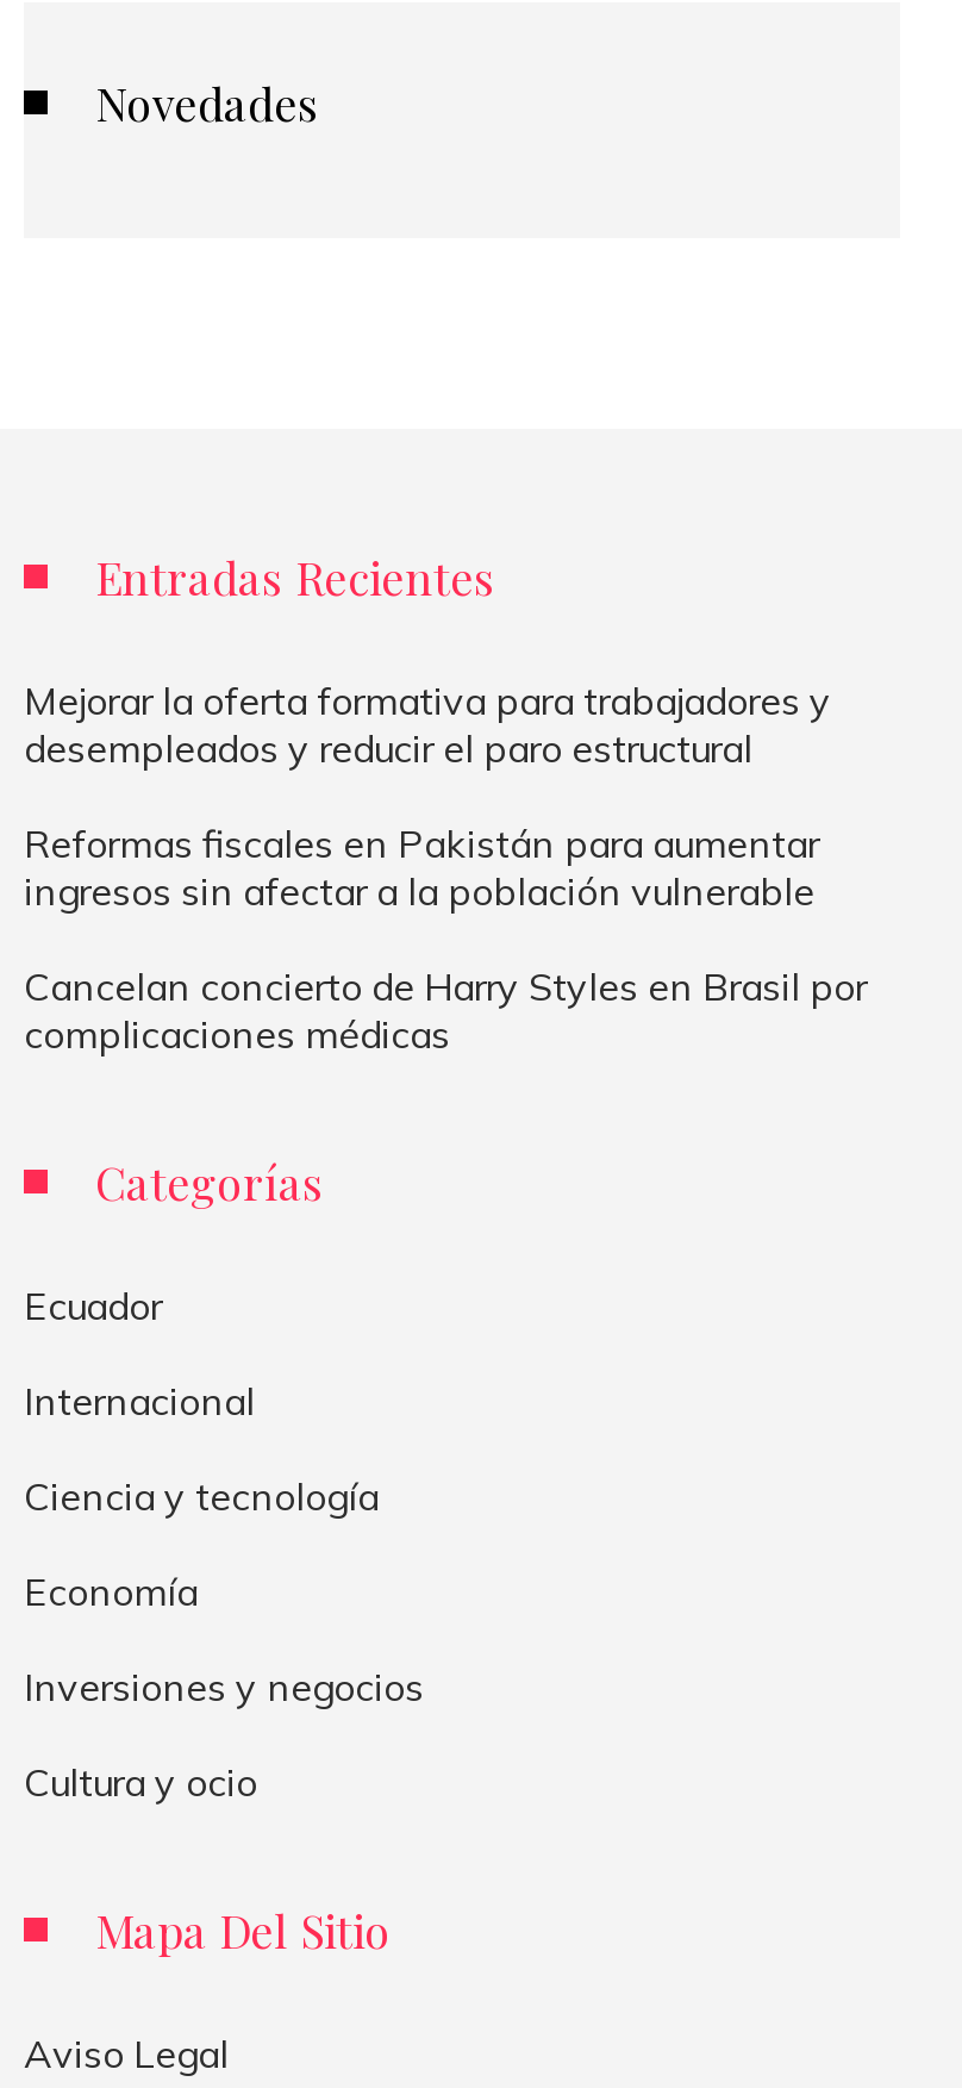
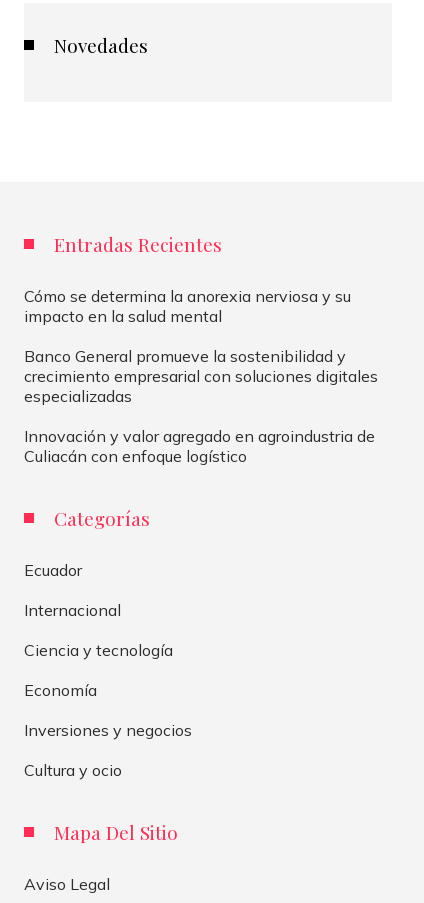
[24,676,831,772] Mejorar la oferta formativa para trabajadores y | desempleados y reducir el paro estructural -> [24,286,351,326] Cómo se determina la anorexia nerviosa y su | impacto en la salud mental
[24,819,819,915] Reformas fiscales en Pakistán para aumentar | ingresos sin afectar a la población vulnerable -> [24,346,378,406] Banco General promueve la sostenibilidad y | crecimiento empresarial con soluciones digitales | especializadas
[24,962,867,1057] Cancelan concierto de Harry Styles en Brasil por | complicaciones médicas -> [24,426,375,466] Innovación y valor agregado en agroindustria de | Culiacán con enfoque logístico

